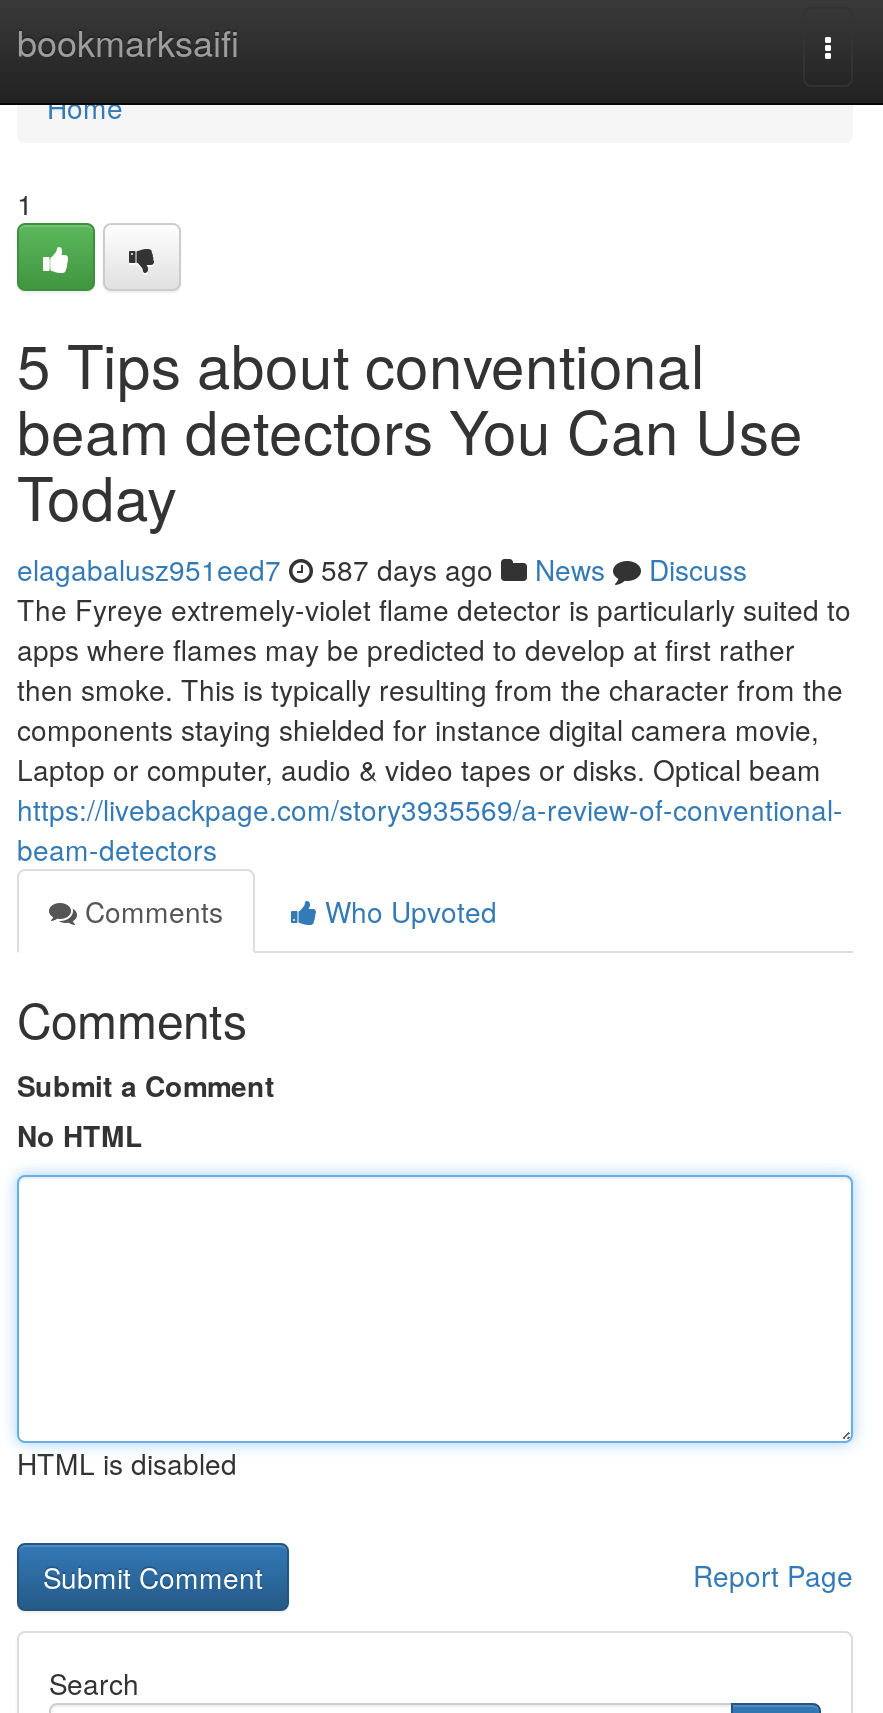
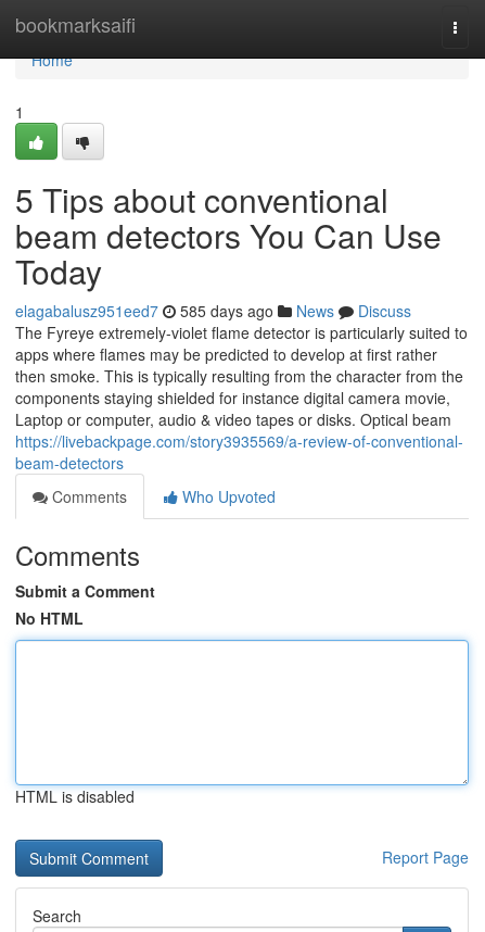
[17,549,747,589] elagabalusz951eed7 587 days ago News Discuss -> [15,300,411,322] elagabalusz951eed7 585 days ago News Discuss

